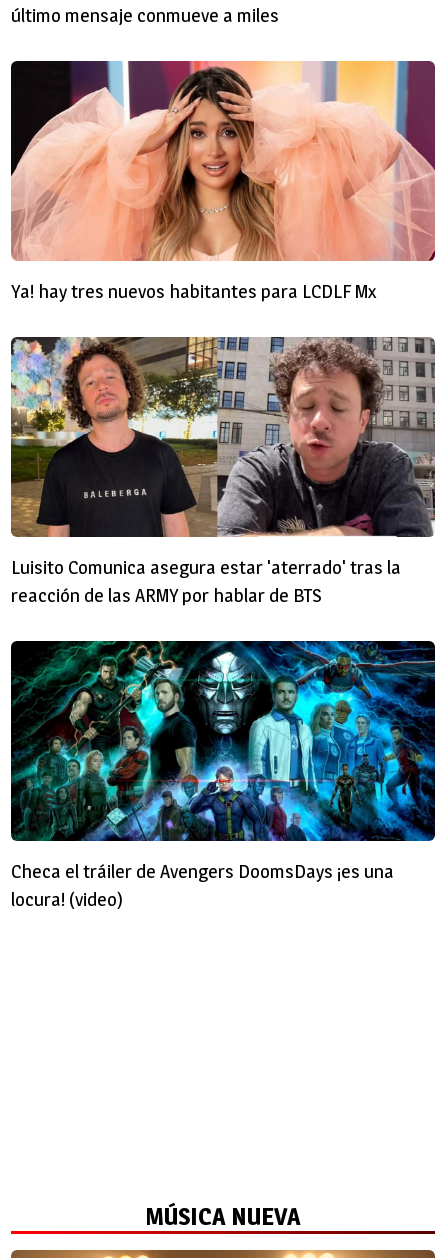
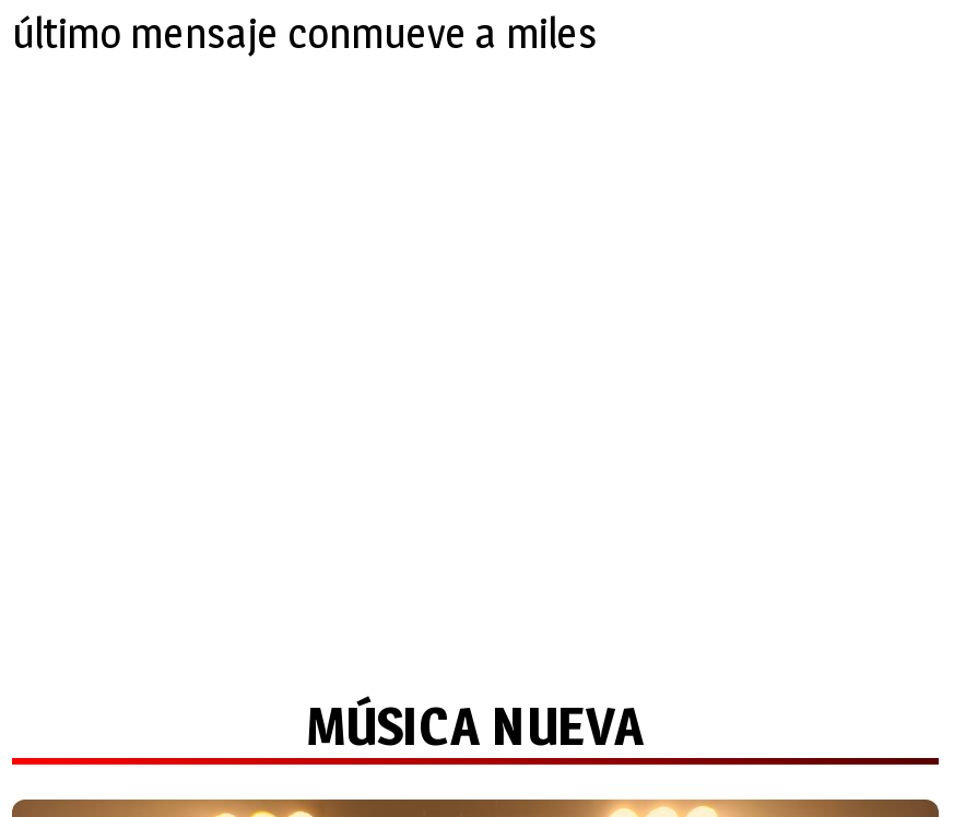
[10,60,436,303] [image] | Ya! hay tres nuevos habitantes para LCDLF Mx -> none
[10,336,436,607] [image] | Luisito Comunica asegura estar 'aterrado' tras la | reacción de las ARMY por hablar de BTS -> none
[10,640,436,911] [image] | Checa el tráiler de Avengers DoomsDays ¡es una | locura! (video) -> none

